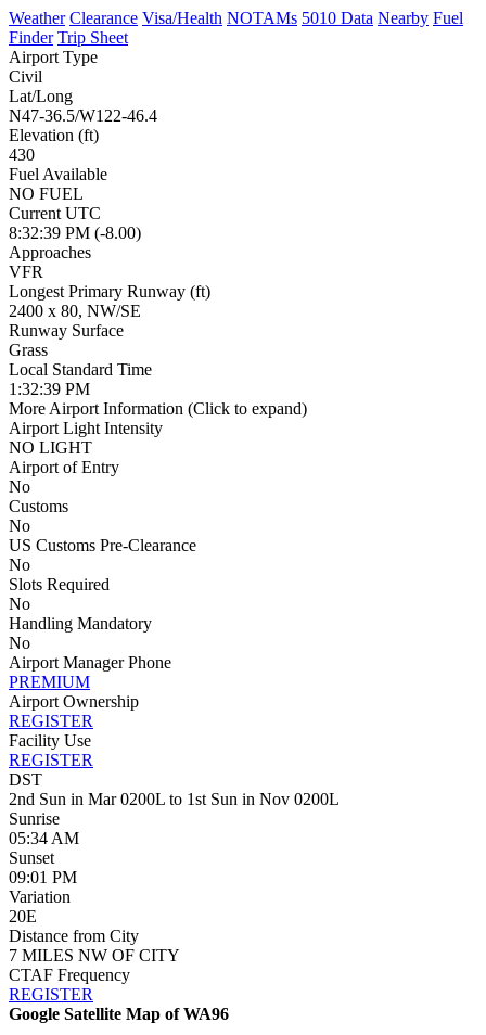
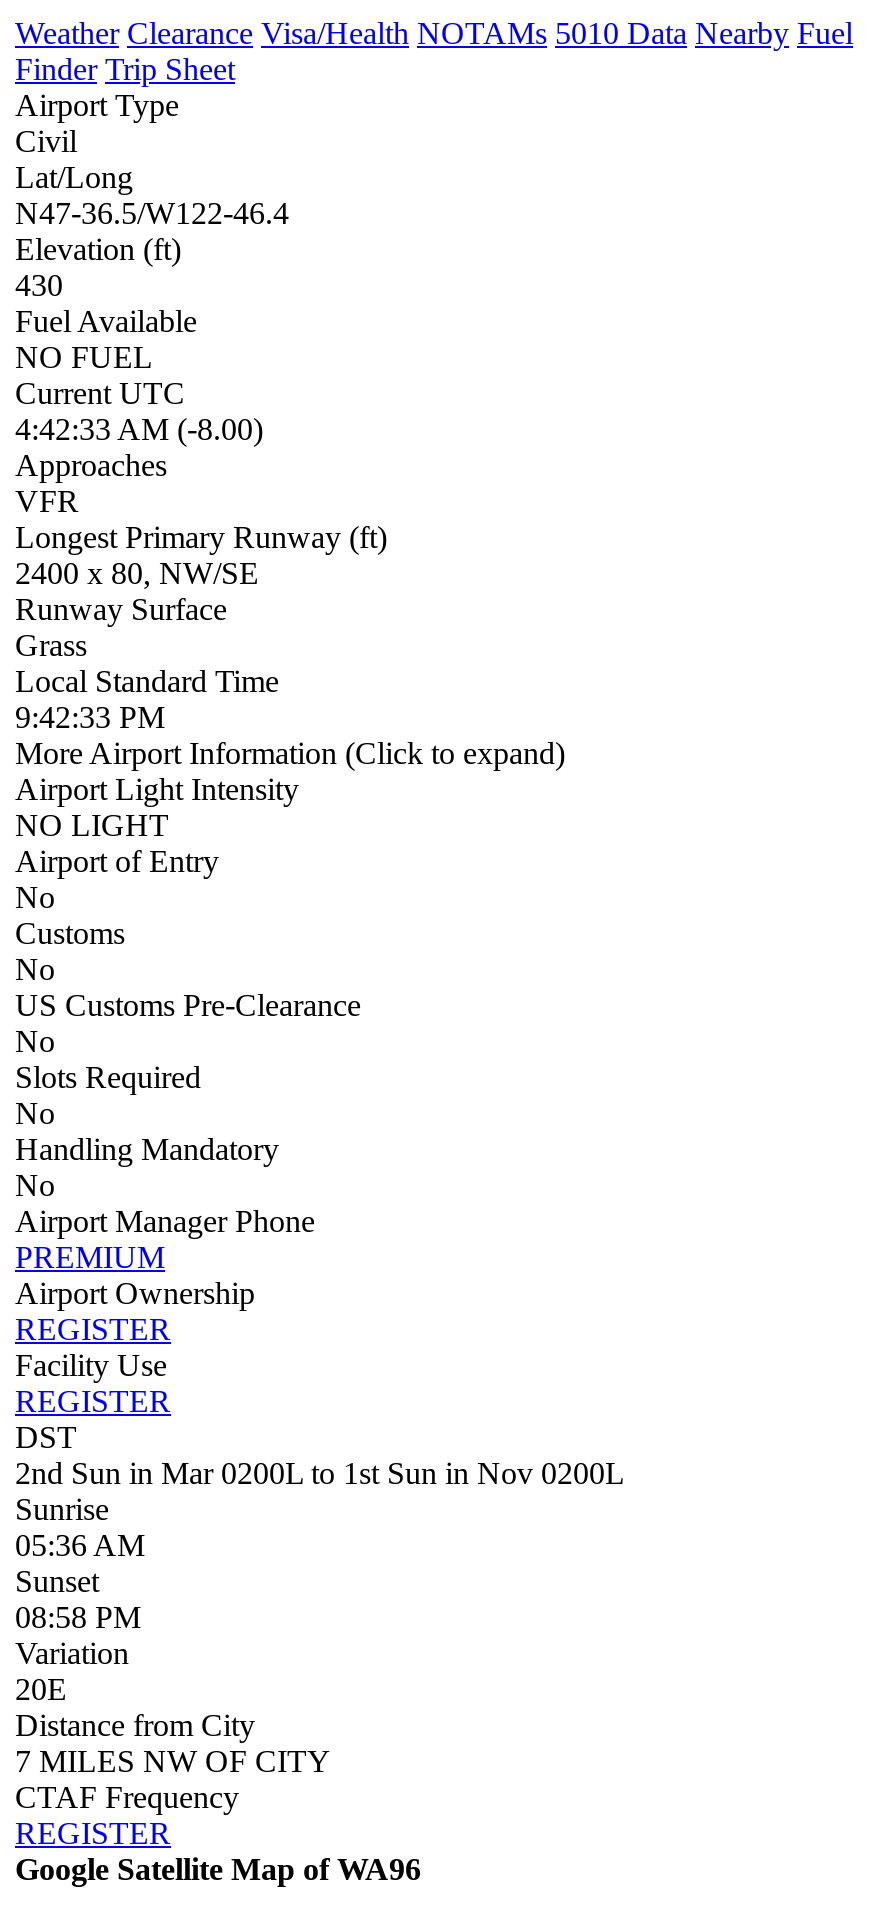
[9,224,145,242] 8:32:39 PM (-8.00) -> [15,413,271,447] 4:42:33 AM (-8.00)
[9,380,94,398] 1:32:39 PM -> [15,701,173,735] 9:42:33 PM
[9,829,79,848] 05:34 AM -> [15,1529,145,1563] 05:36 AM
[9,868,77,887] 09:01 PM -> [15,1601,141,1635] 08:58 PM

